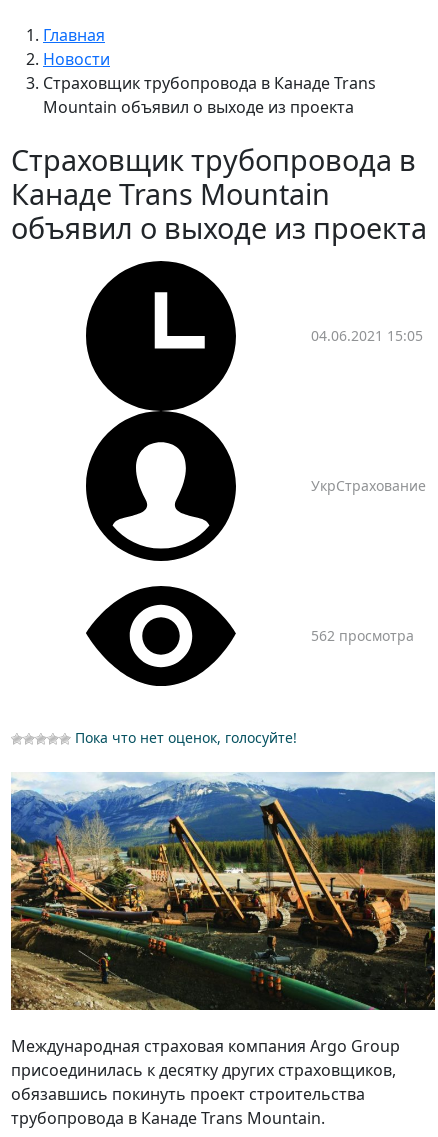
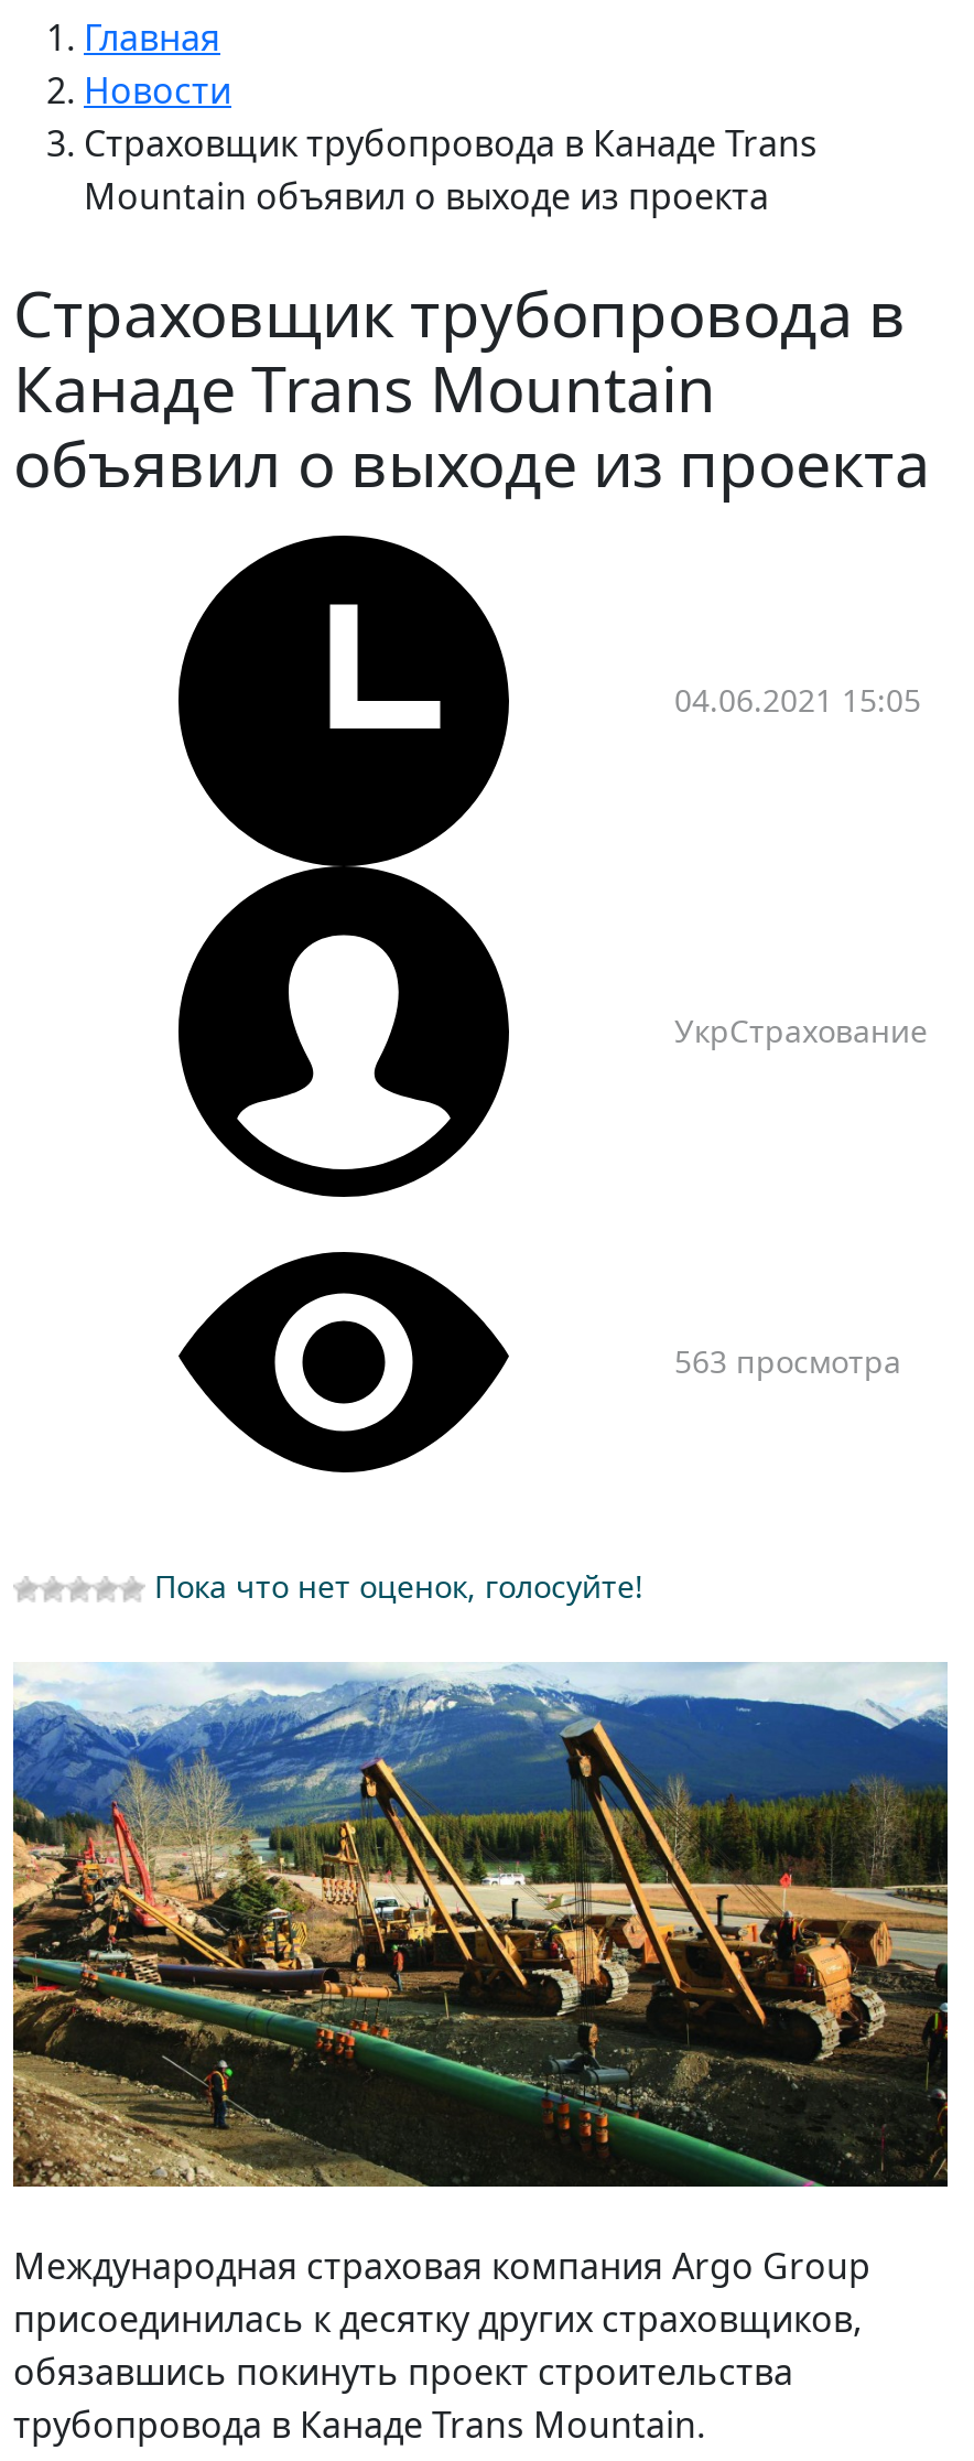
[311,626,414,645] 562 просмотра -> [674,1341,901,1382] 563 просмотра

